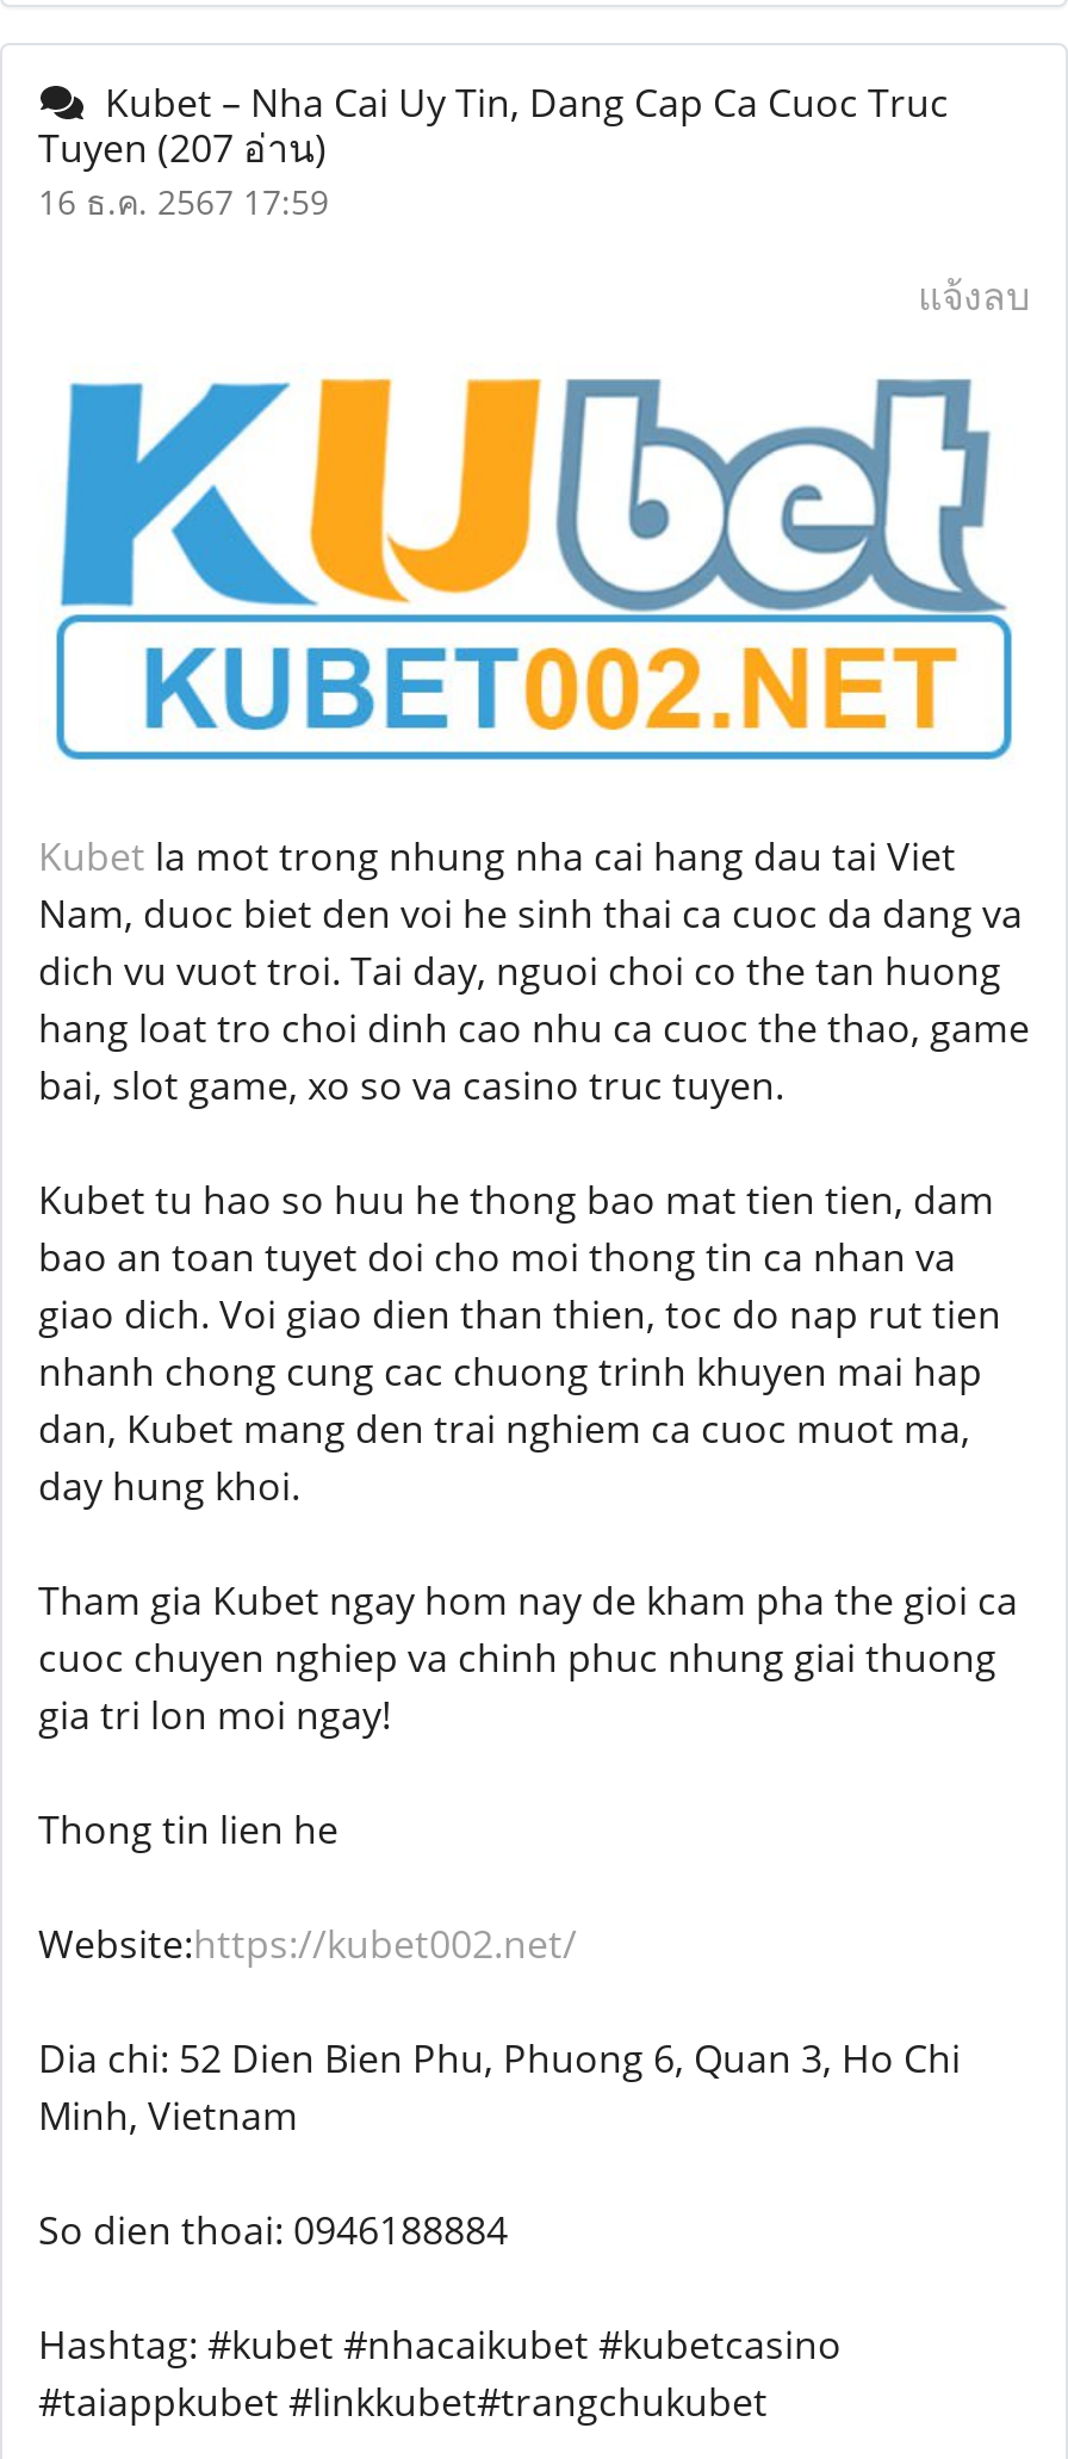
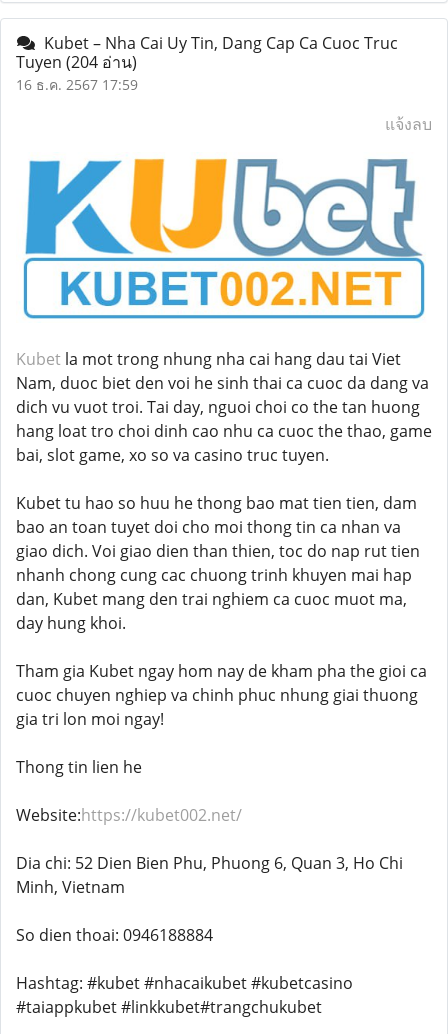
[38,122,327,174] Tuyen (207 อ่าน) -> [16,51,137,73] Tuyen (204 อ่าน)

